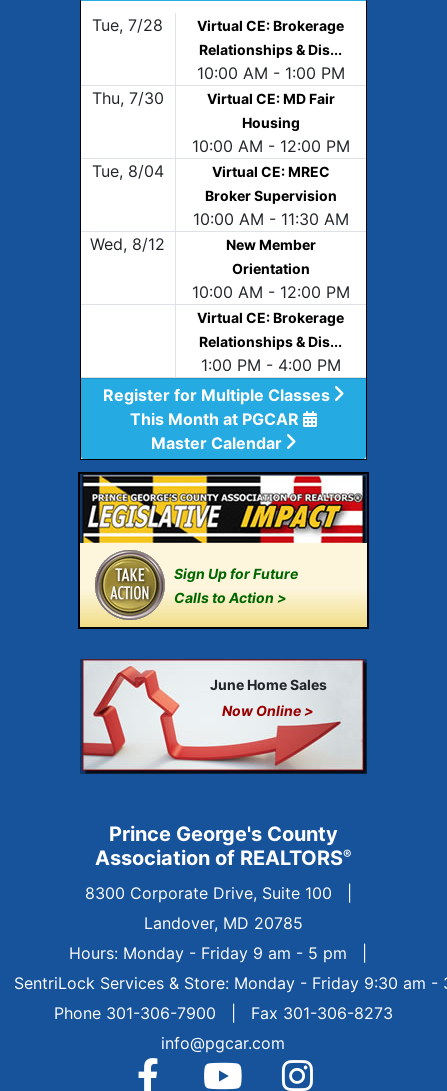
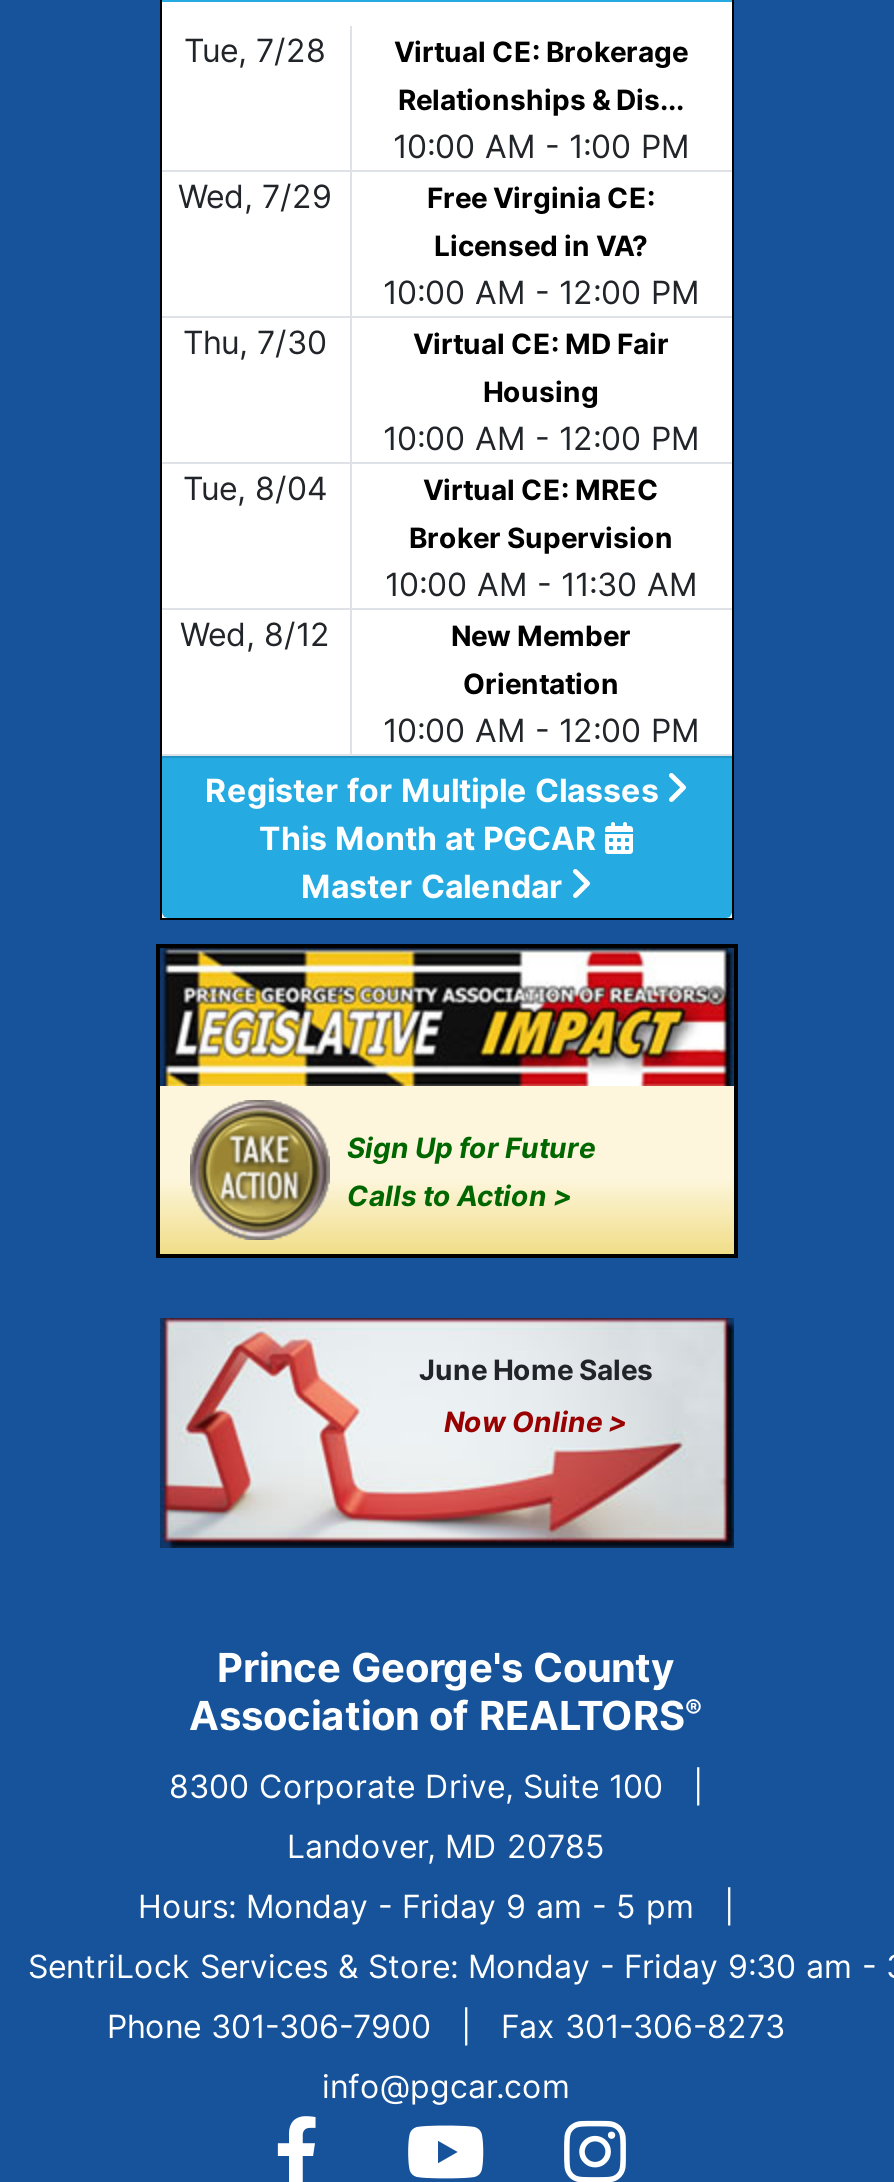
none -> [178,176,699,312] Wed, 7/29 | Free Virginia CE: | Licensed in VA? | 10:00 AM - 12:00 PM
moved [90,88,349,302] -> [180,322,699,750]: Thu, 7/30 | Virtual CE: MD Fair | Housing | ... | Orientation | 10:00 AM - 12:00 PM
[197,309,344,375] Virtual CE: Brokerage | Relationships & Dis... | 1:00 PM - 4:00 PM -> none

